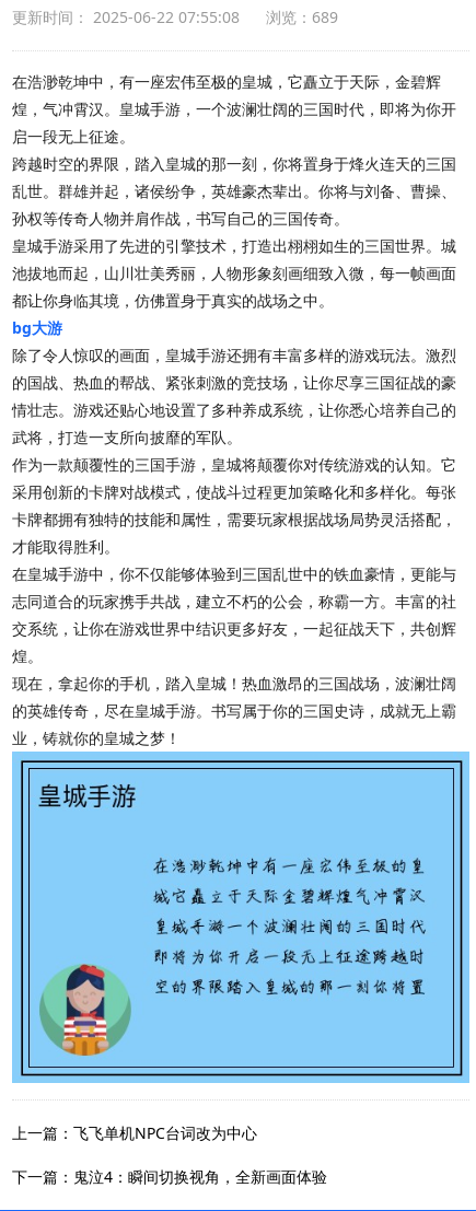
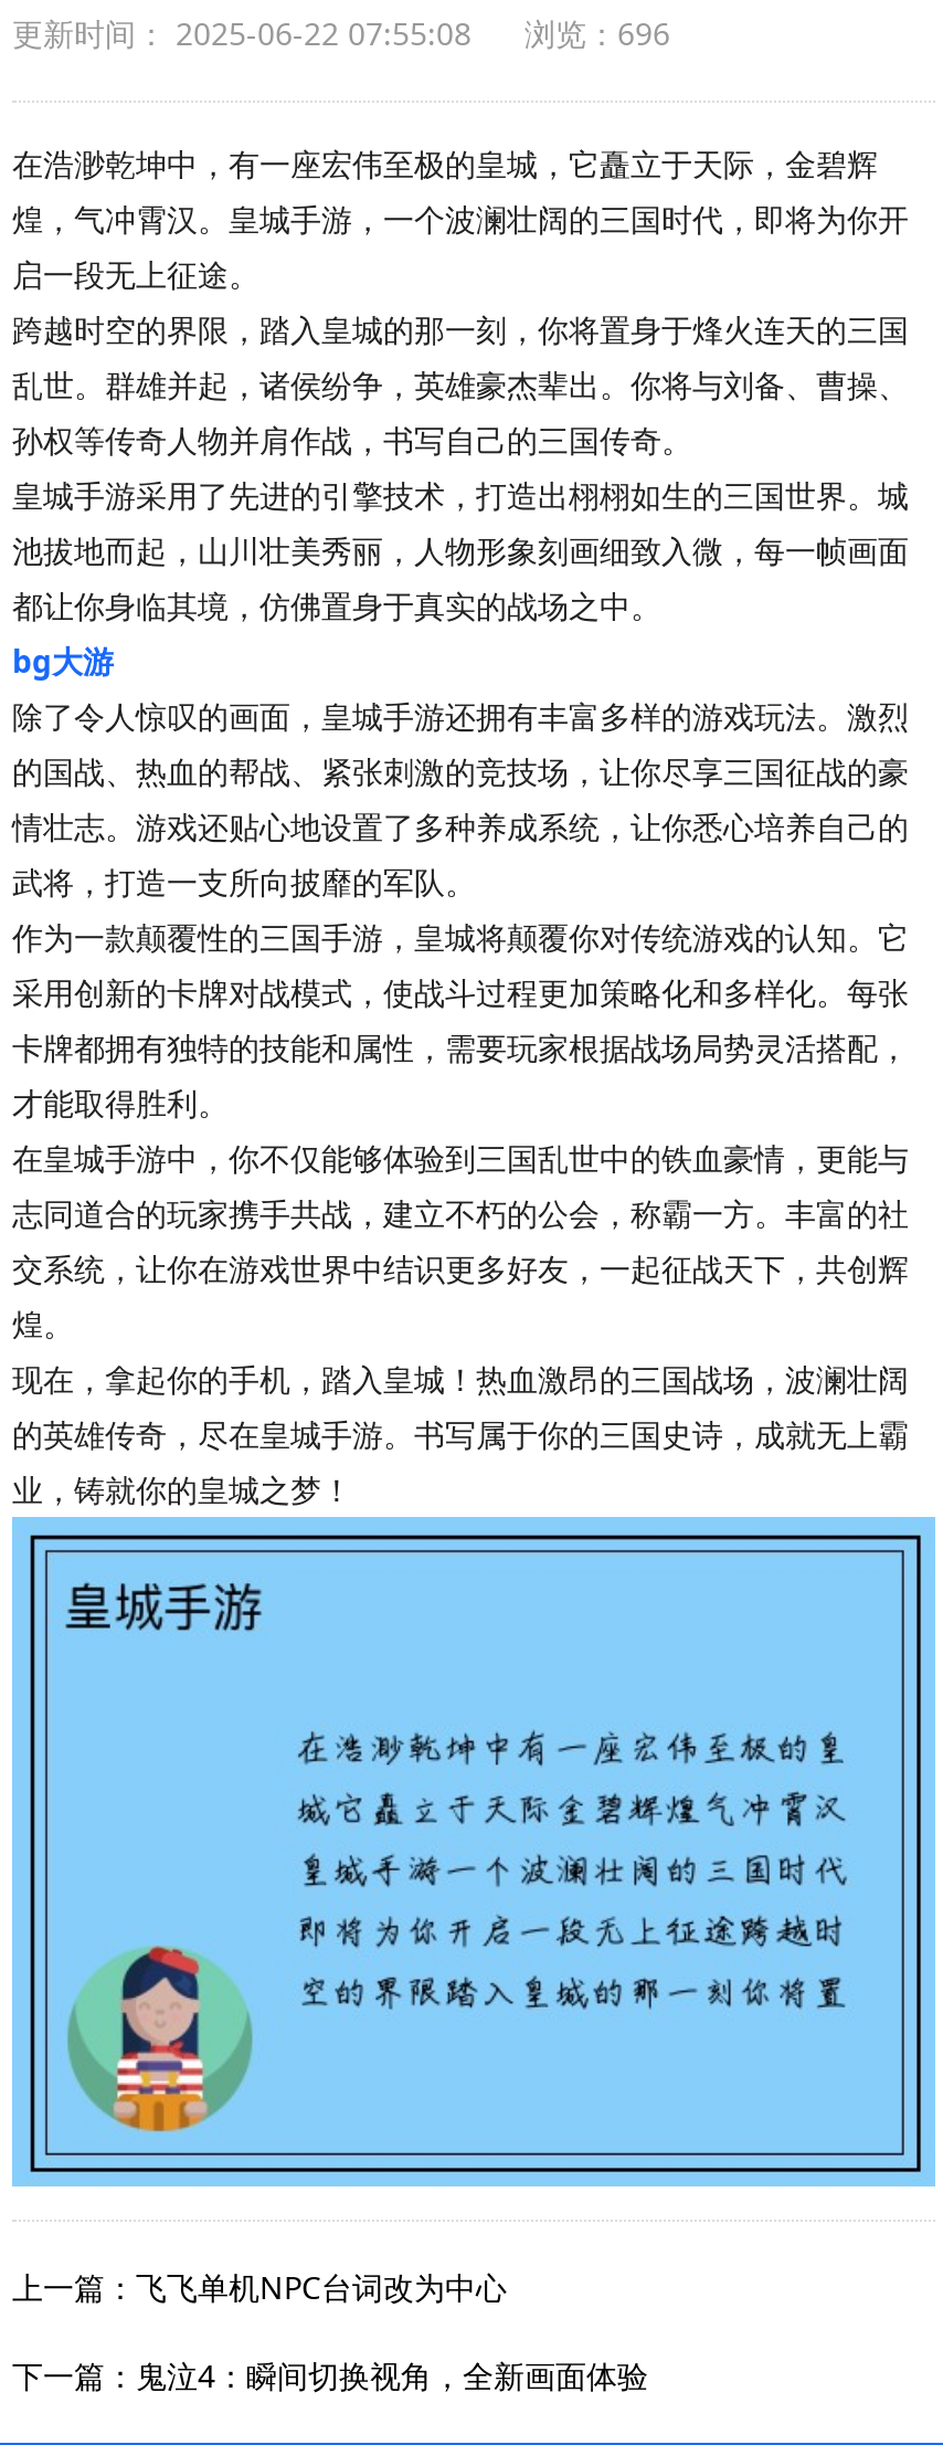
[12,7,338,27] 更新时间： 2025-06-22 07:55:08 浏览：689 -> [12,12,670,54] 更新时间： 2025-06-22 07:55:08 浏览：696

